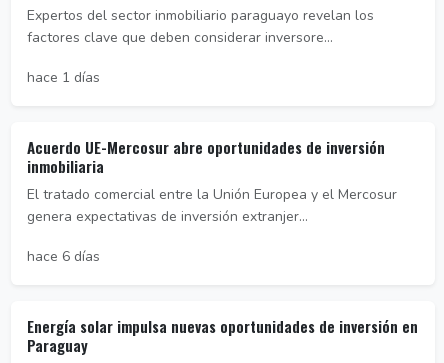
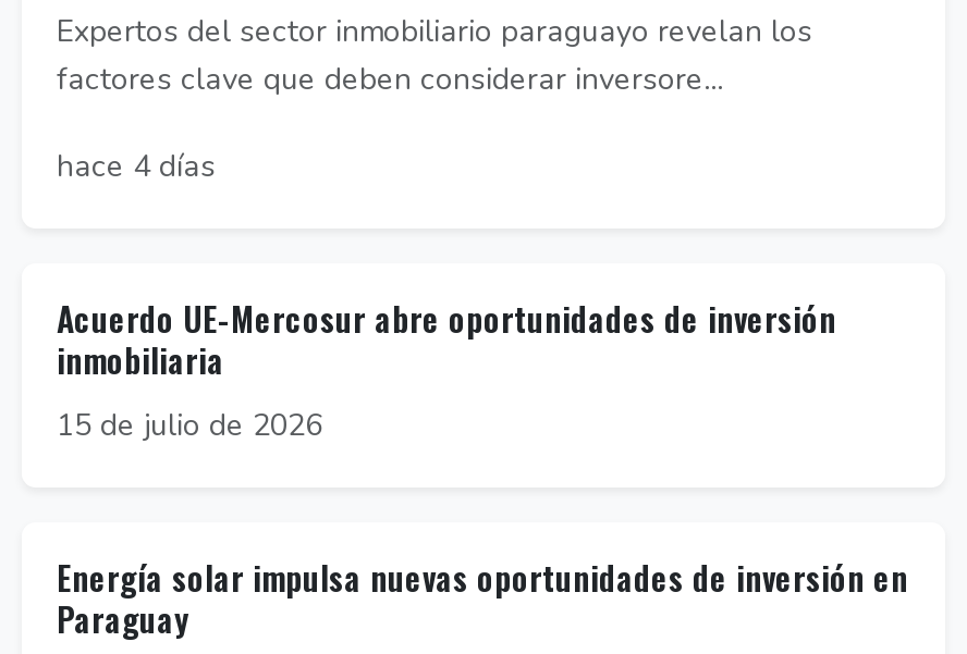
[27,68,100,87] hace 1 días -> [57,145,216,186] hace 4 días
[27,185,397,266] El tratado comercial entre la Unión Europea y el Mercosur | genera expectativas de inversión extranjer... | hace 6 días -> [57,404,322,445] 15 de julio de 2026

